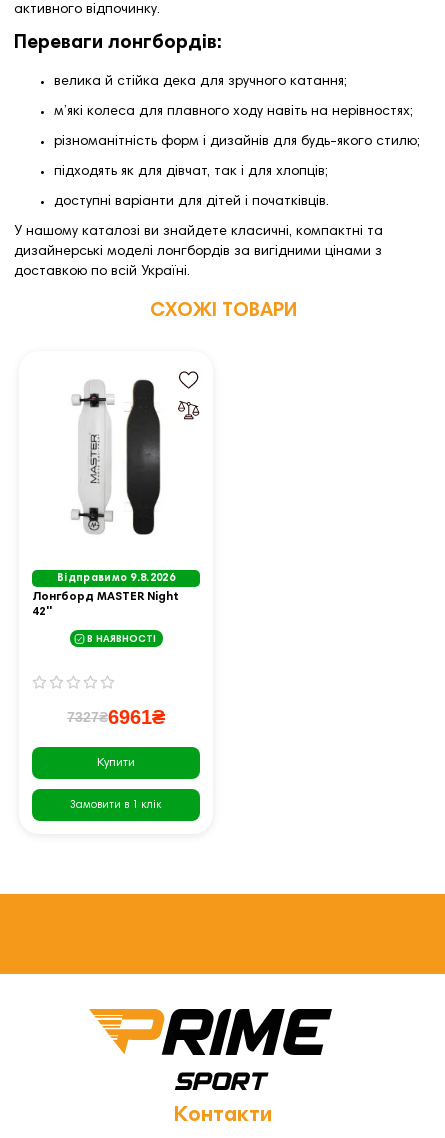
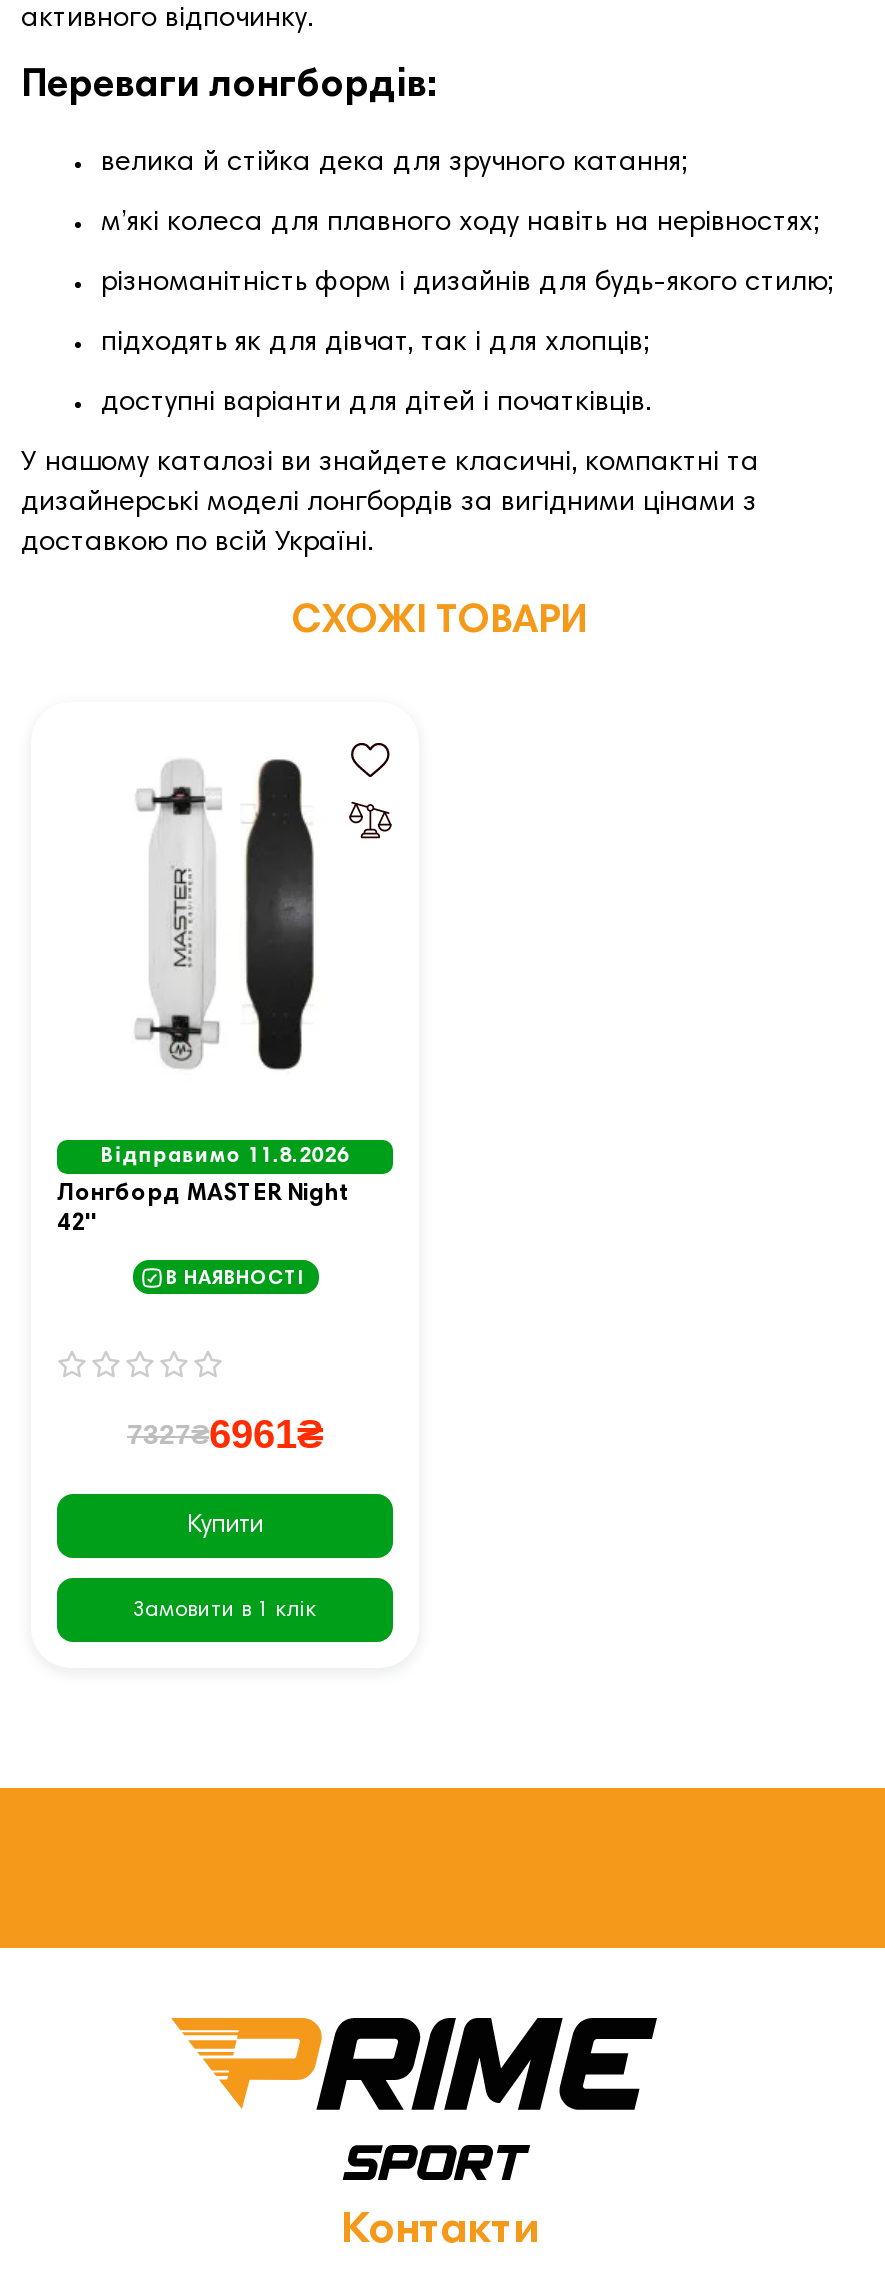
[57,573,175,584] Відправимо 9.8.2026 -> [101,1146,349,1168] Відправимо 11.8.2026

